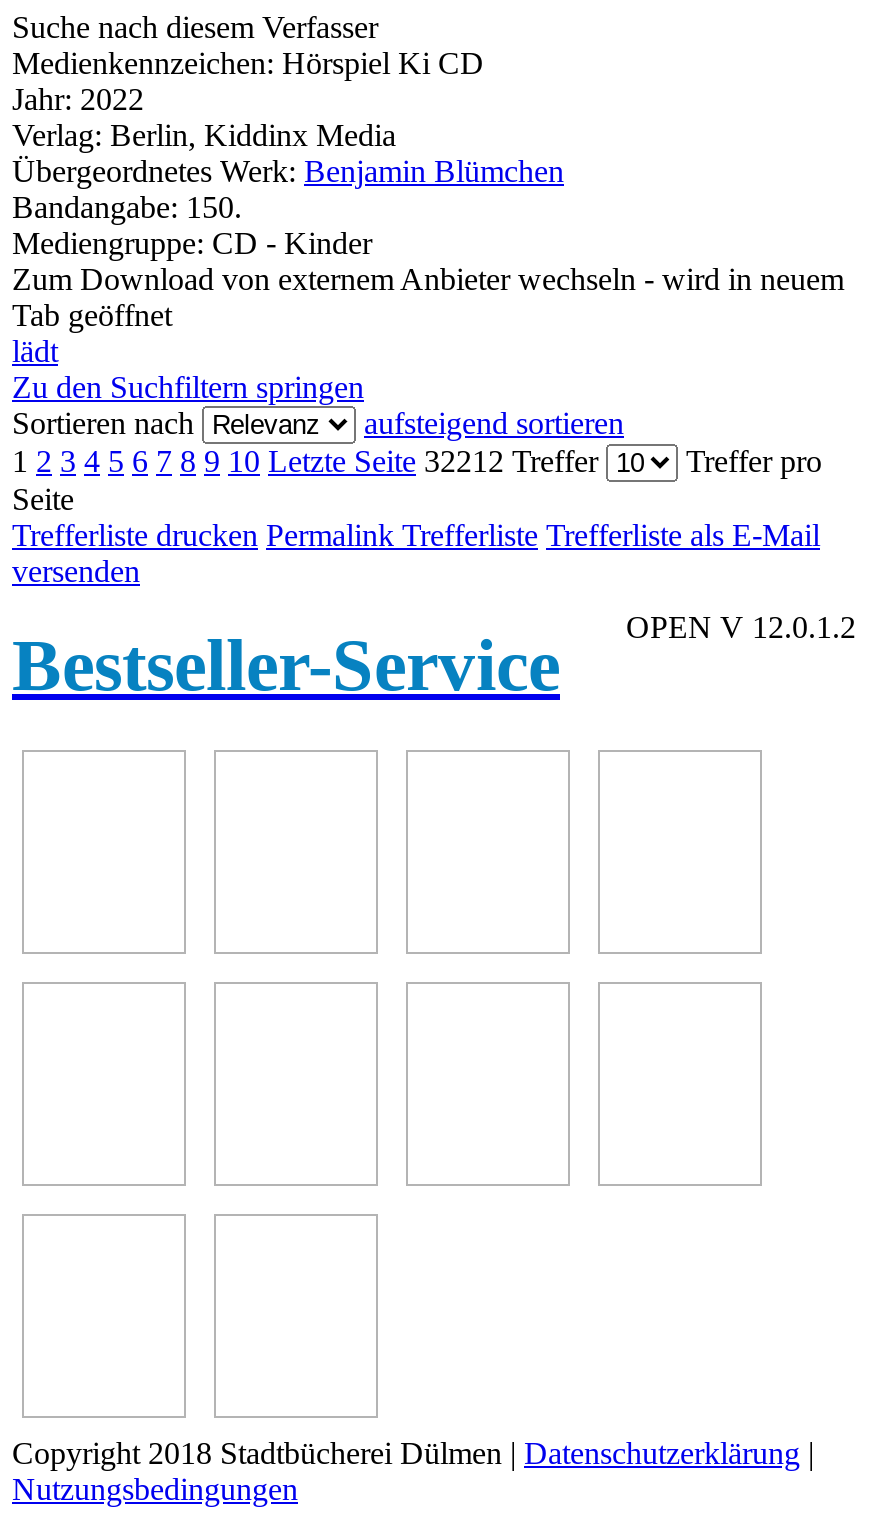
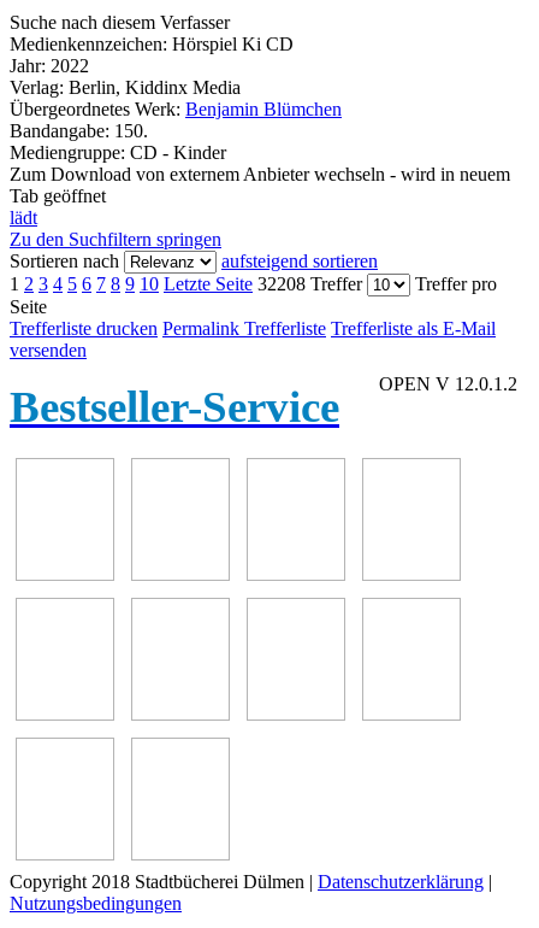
[12,444,598,478] 1 2 3 4 5 6 7 8 9 10 Letzte Seite 32212 Treffer -> [10,274,362,294] 1 2 3 4 5 6 7 8 9 10 Letzte Seite 32208 Treffer

